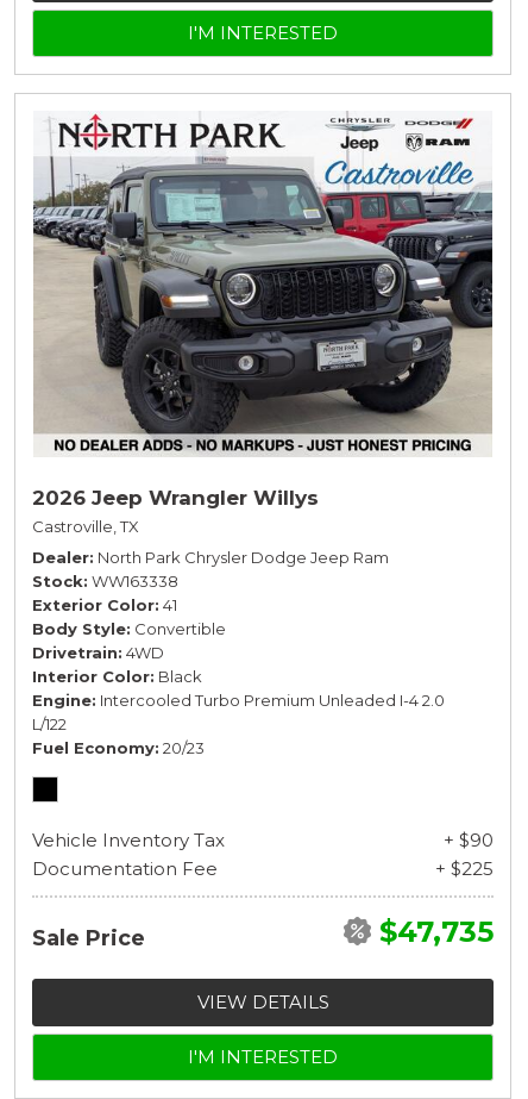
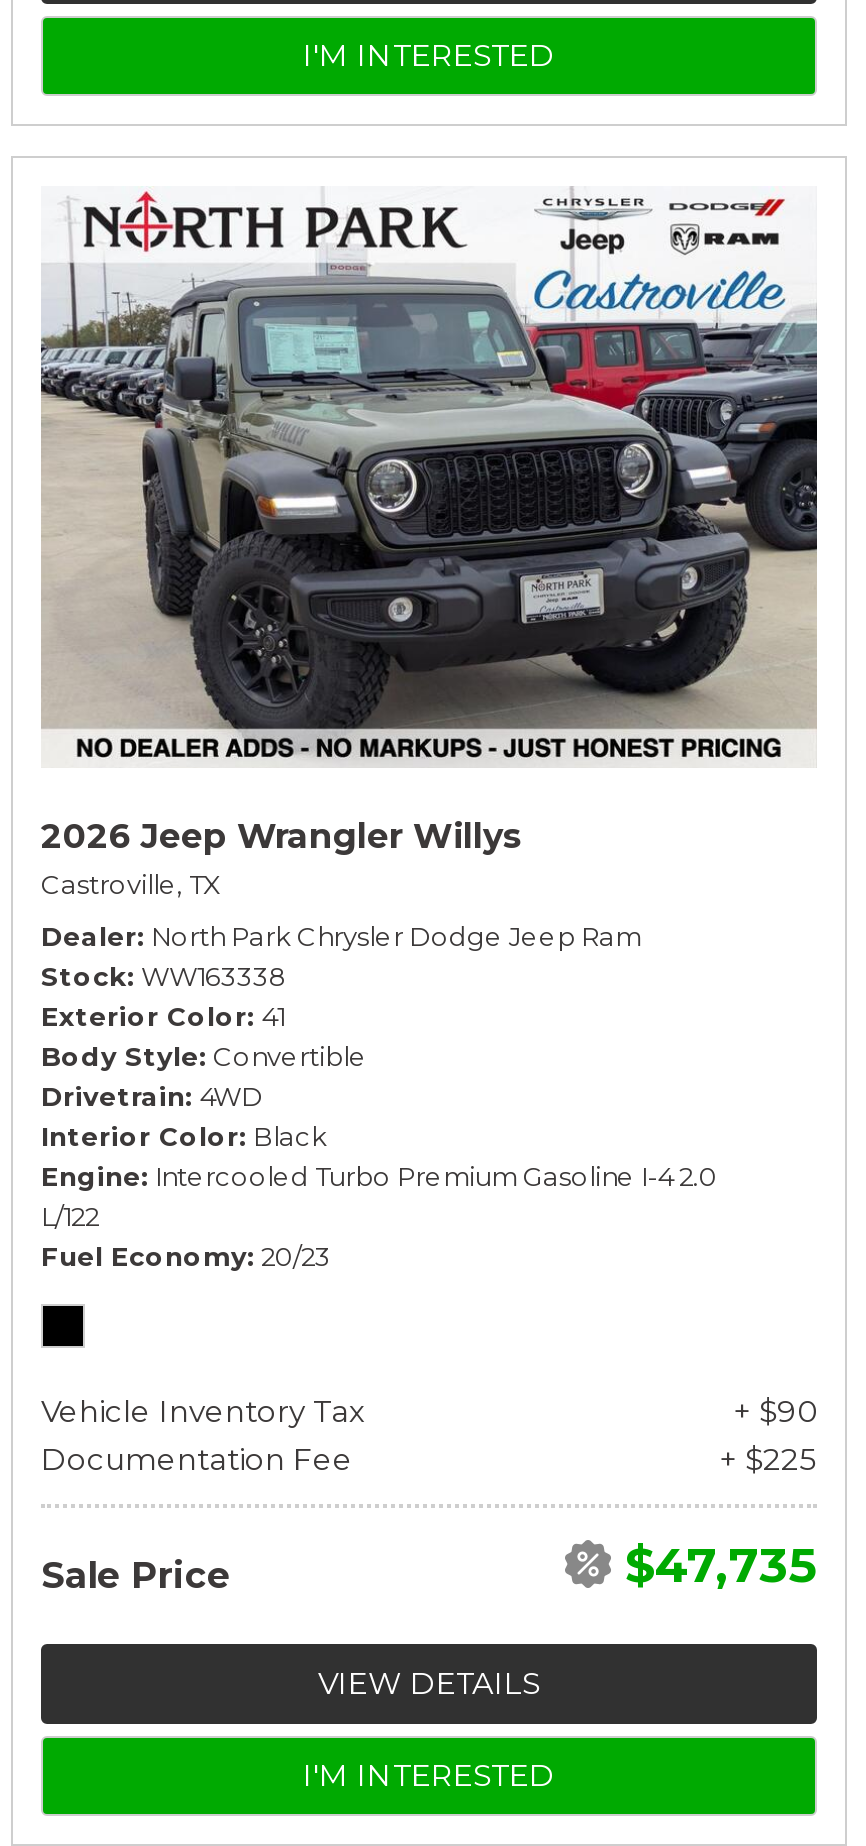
[32,690,445,709] Engine Intercooled Turbo Premium Unleaded I-4 2.0 -> [41,1159,717,1191] Engine Intercooled Turbo Premium Gasoline I-4 2.0

